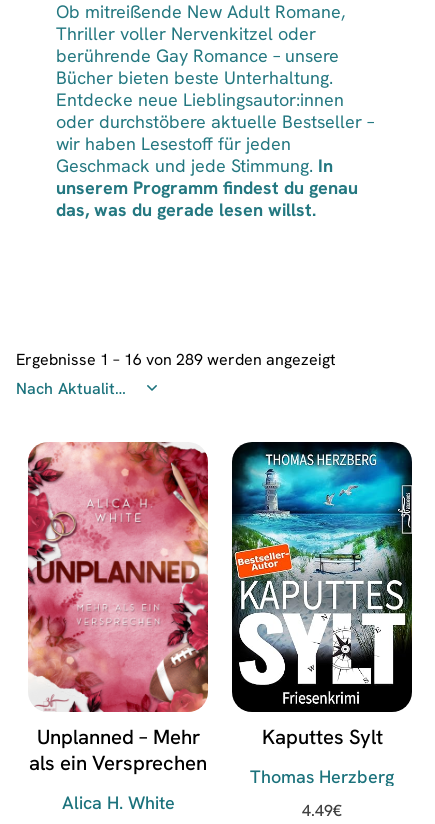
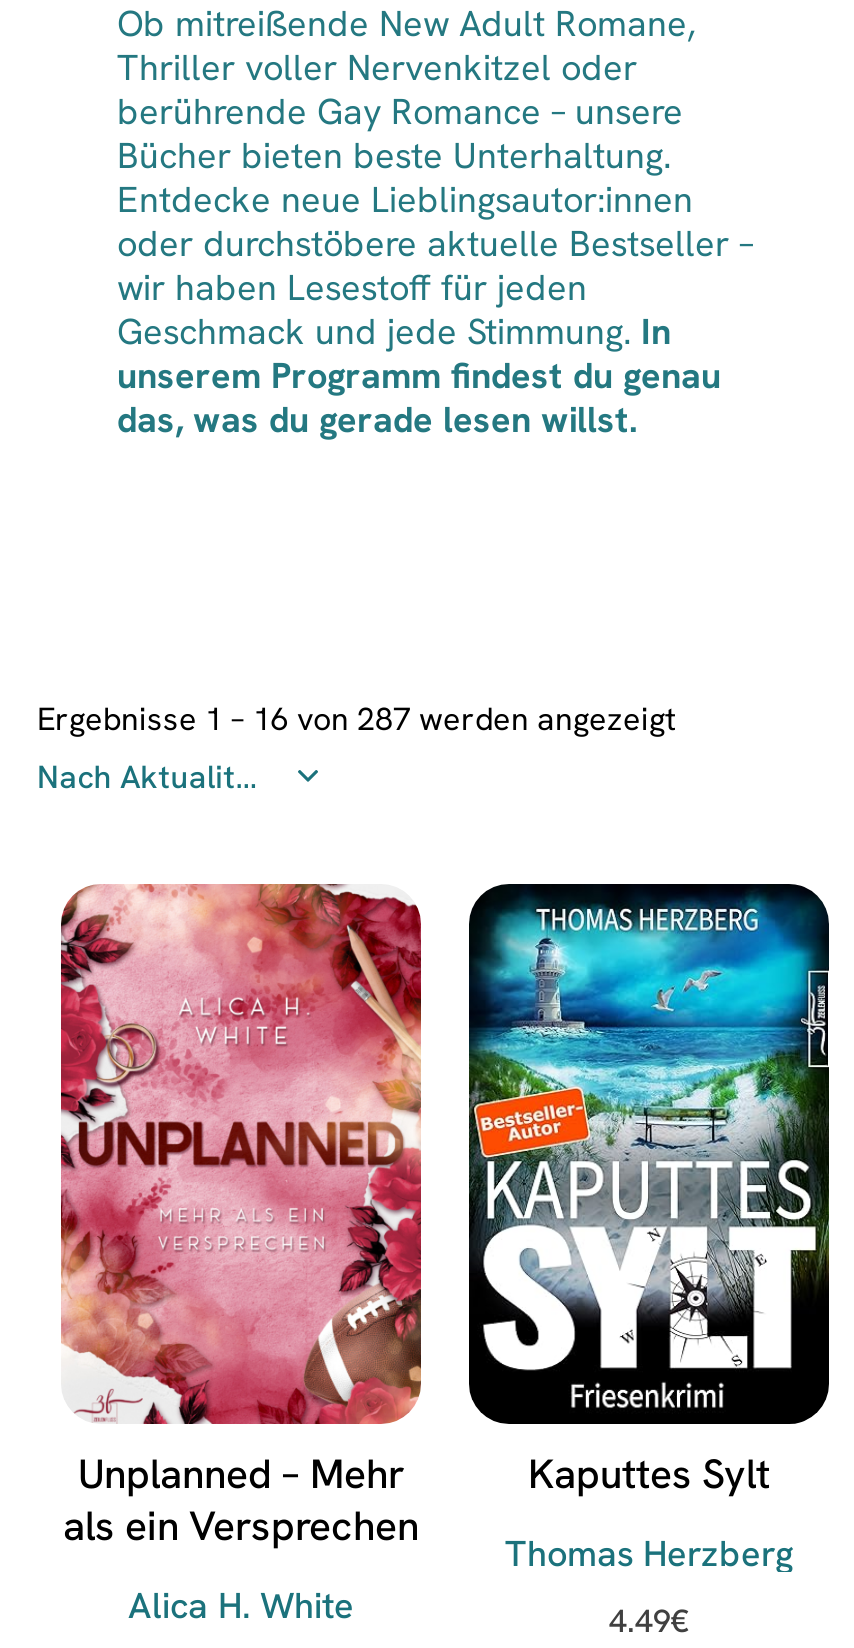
[16,349,336,369] Ergebnisse 1 – 16 von 289 werden angezeigt -> [37,698,677,738] Ergebnisse 1 – 16 von 287 werden angezeigt

